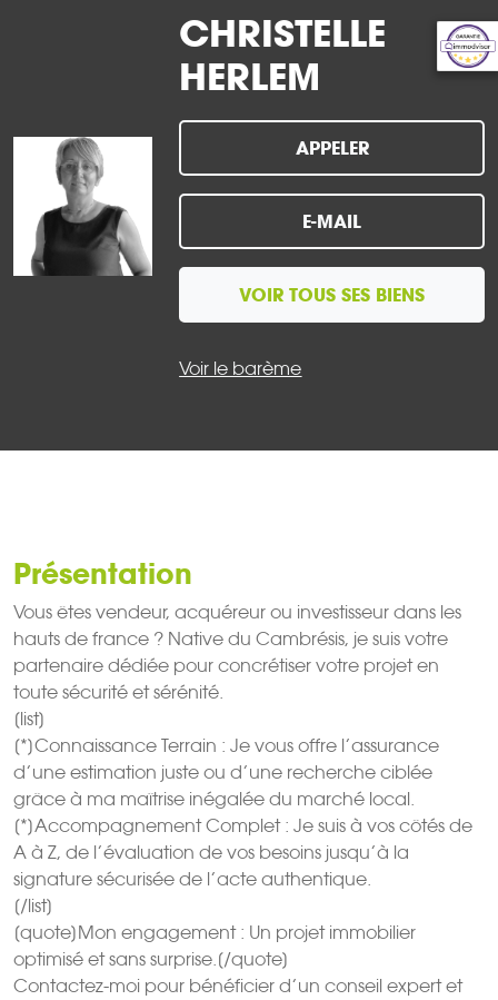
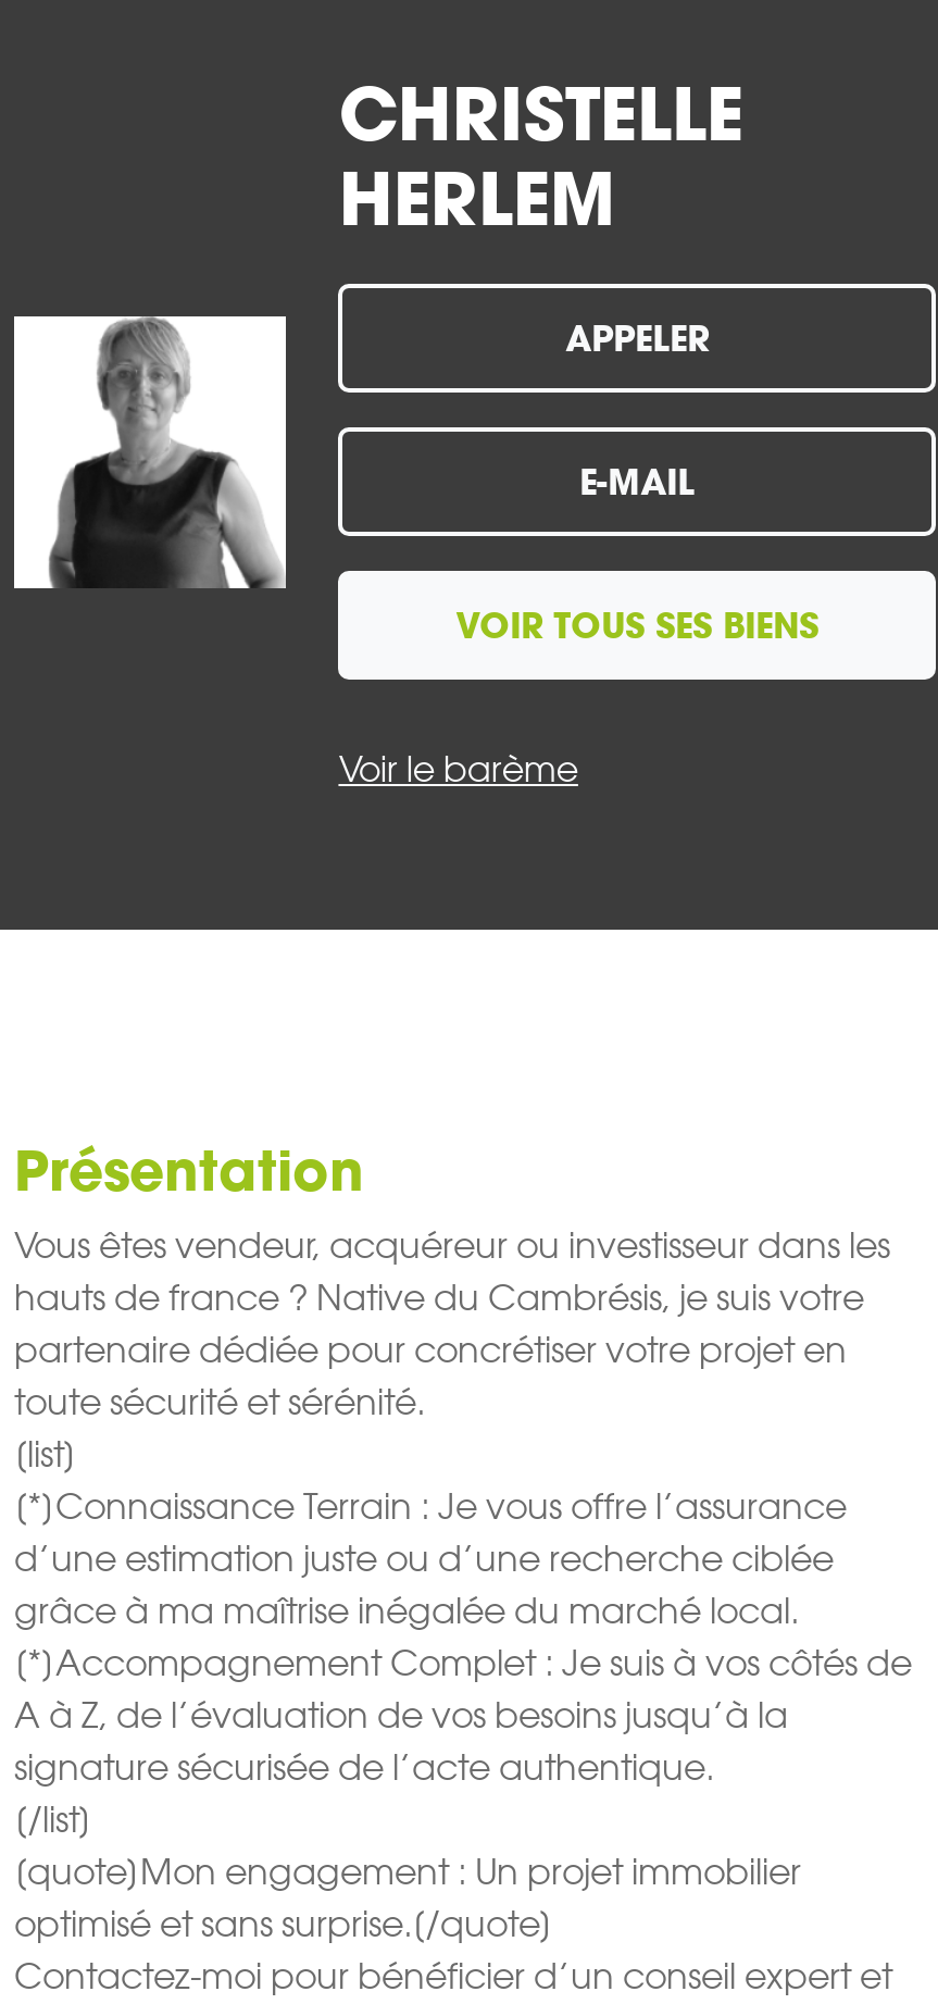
[436,20,495,72] [image] -> none

